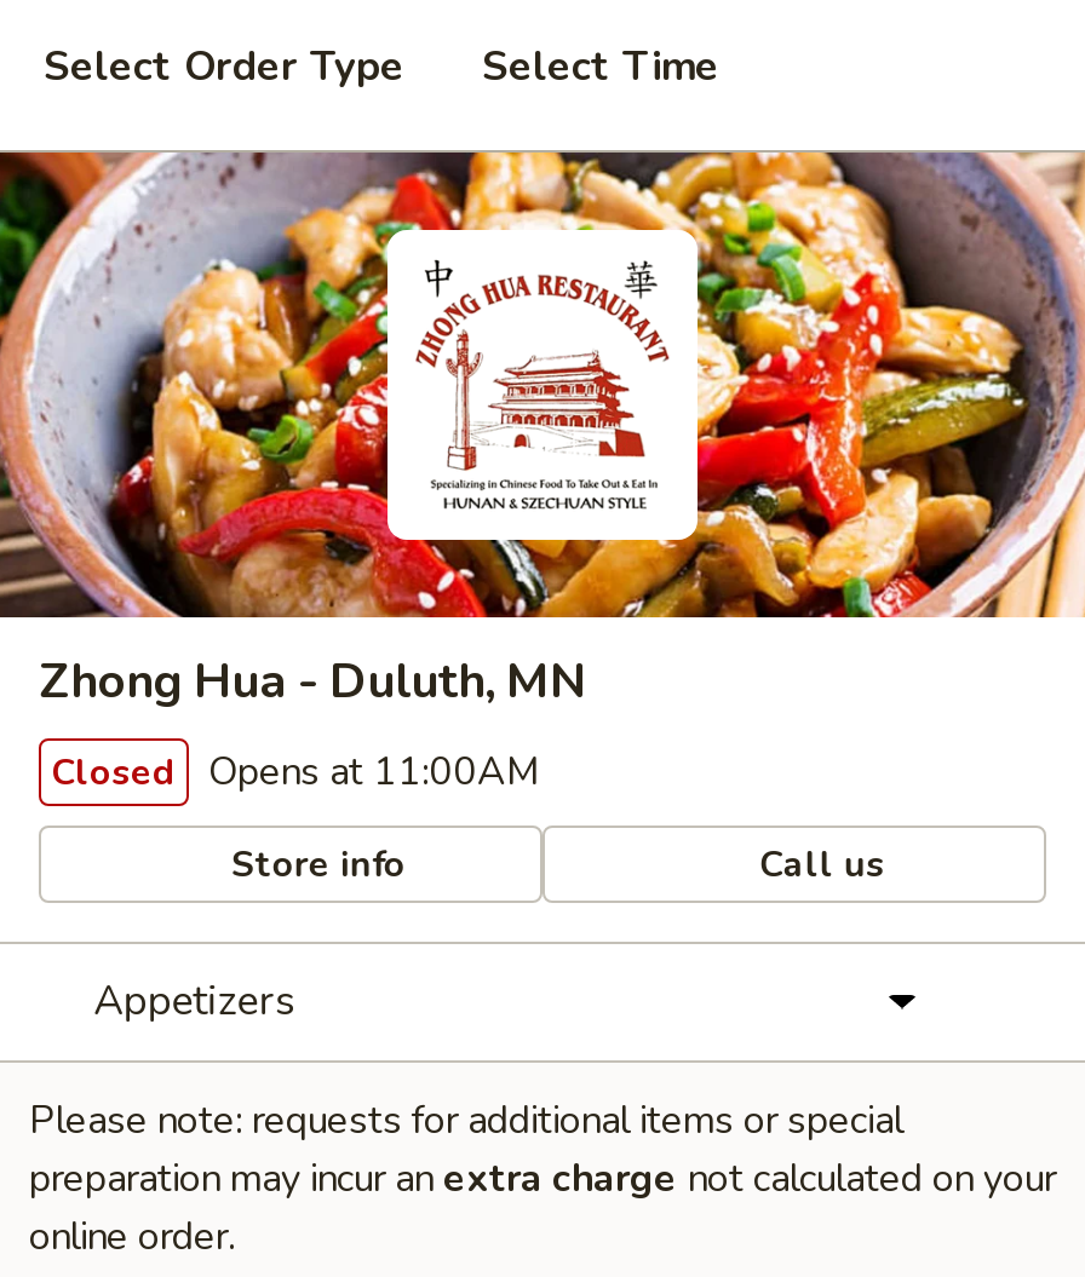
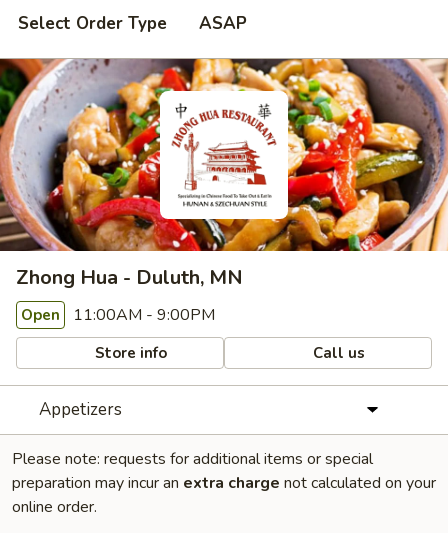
[482,39,719,94] Select Time -> [199,12,247,35] ASAP
[51,746,540,799] Closed Opens at 11:00AM -> [21,304,215,326] Open 11:00AM - 9:00PM

